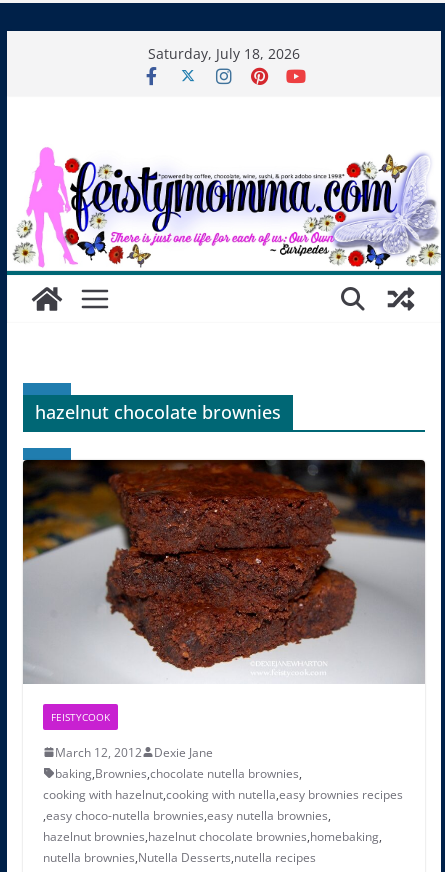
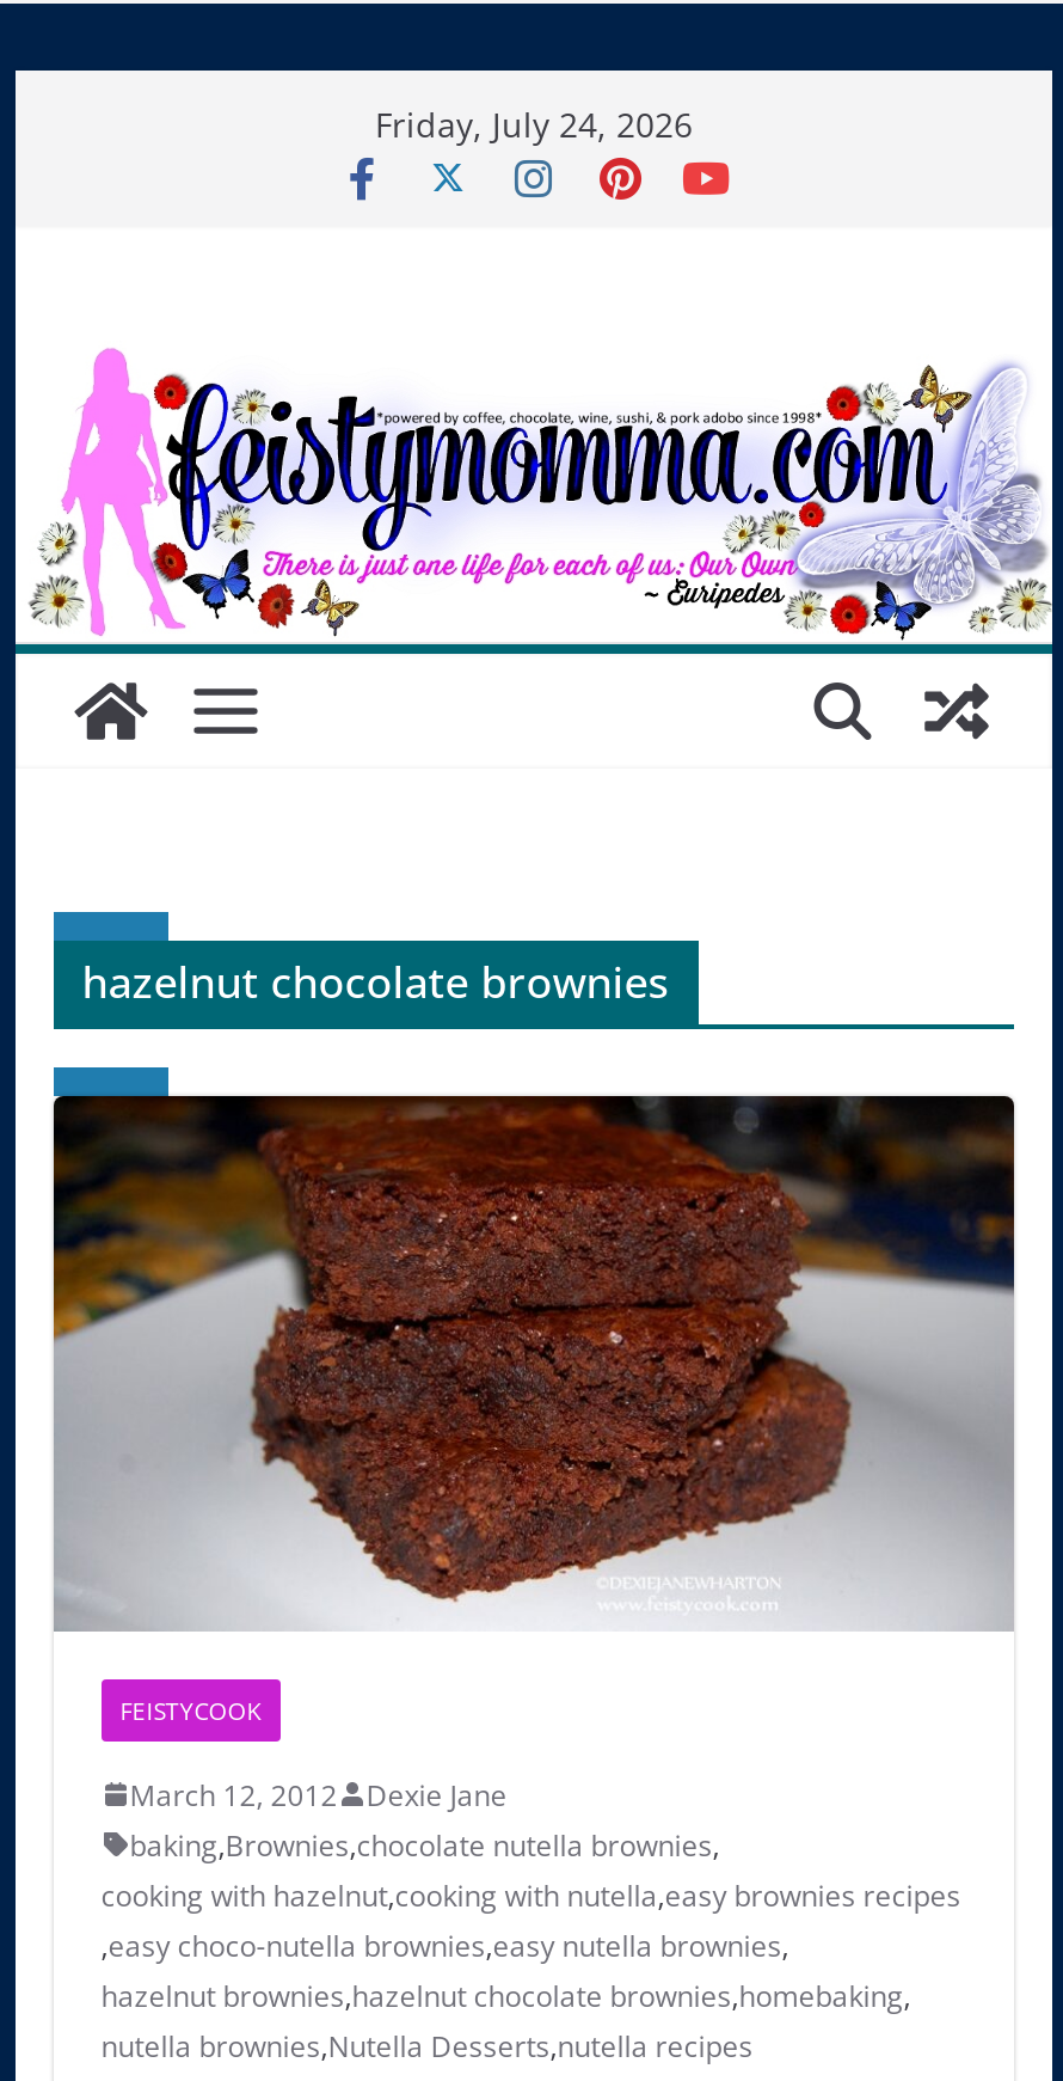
[148,44,300,63] Saturday, July 18, 2026 -> [375,102,693,147] Friday, July 24, 2026

